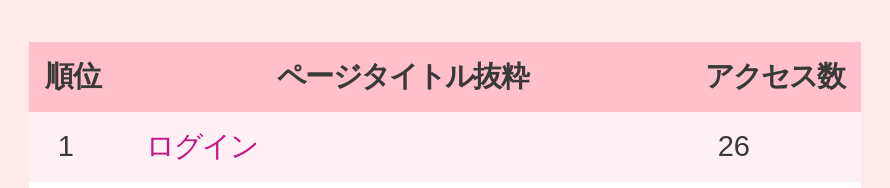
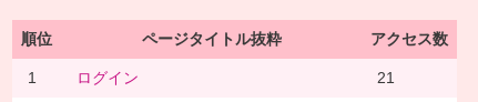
[718,129,750,161] 26 -> [378,68,395,86] 21

